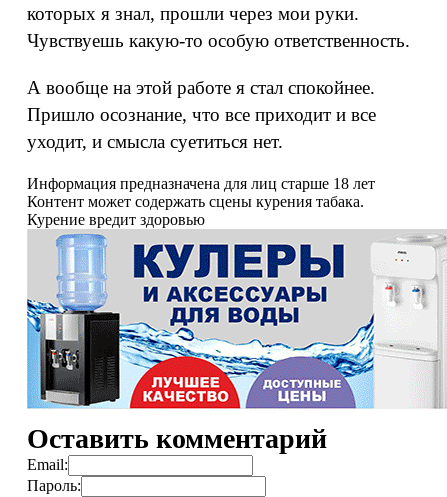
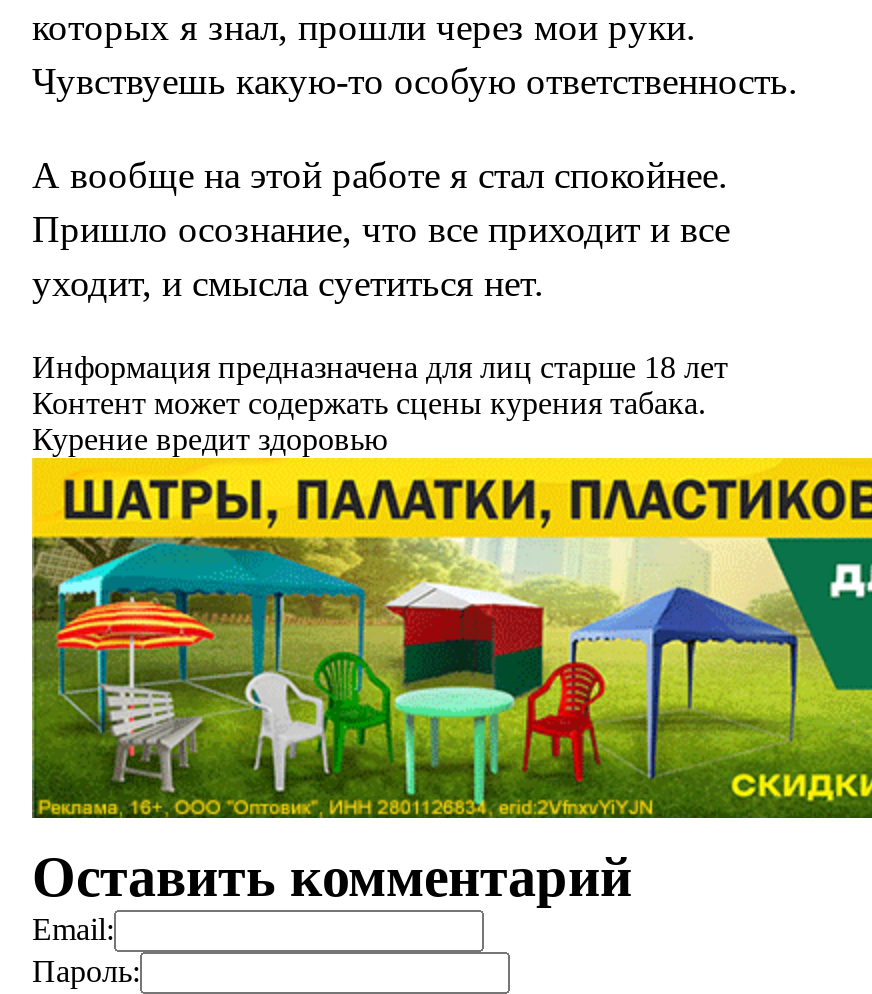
[26,229,444,409] [image] -> [30,456,866,820] [image]

